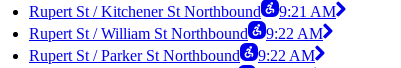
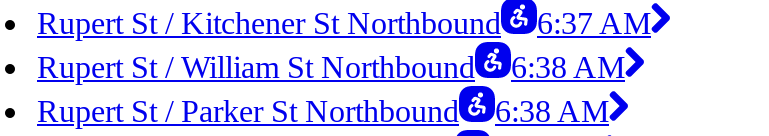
[29,3,336,20] Rupert St / Kitchener St Northbound 9:21 AM -> [37,6,651,40] Rupert St / Kitchener St Northbound 6:37 AM
[29,25,323,42] Rupert St / William St Northbound 9:22 AM -> [37,50,625,84] Rupert St / William St Northbound 6:38 AM
[29,47,315,64] Rupert St / Parker St Northbound 9:22 AM -> [37,94,609,128] Rupert St / Parker St Northbound 6:38 AM

